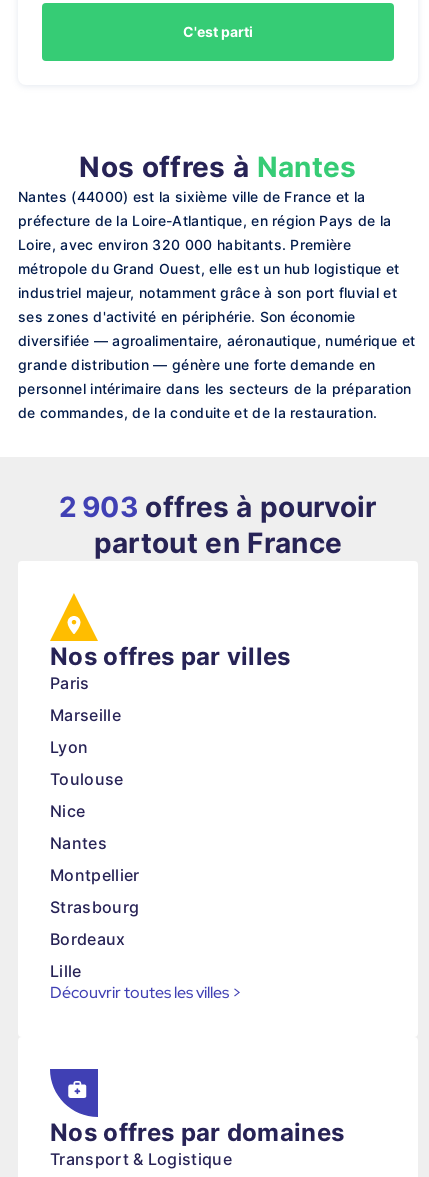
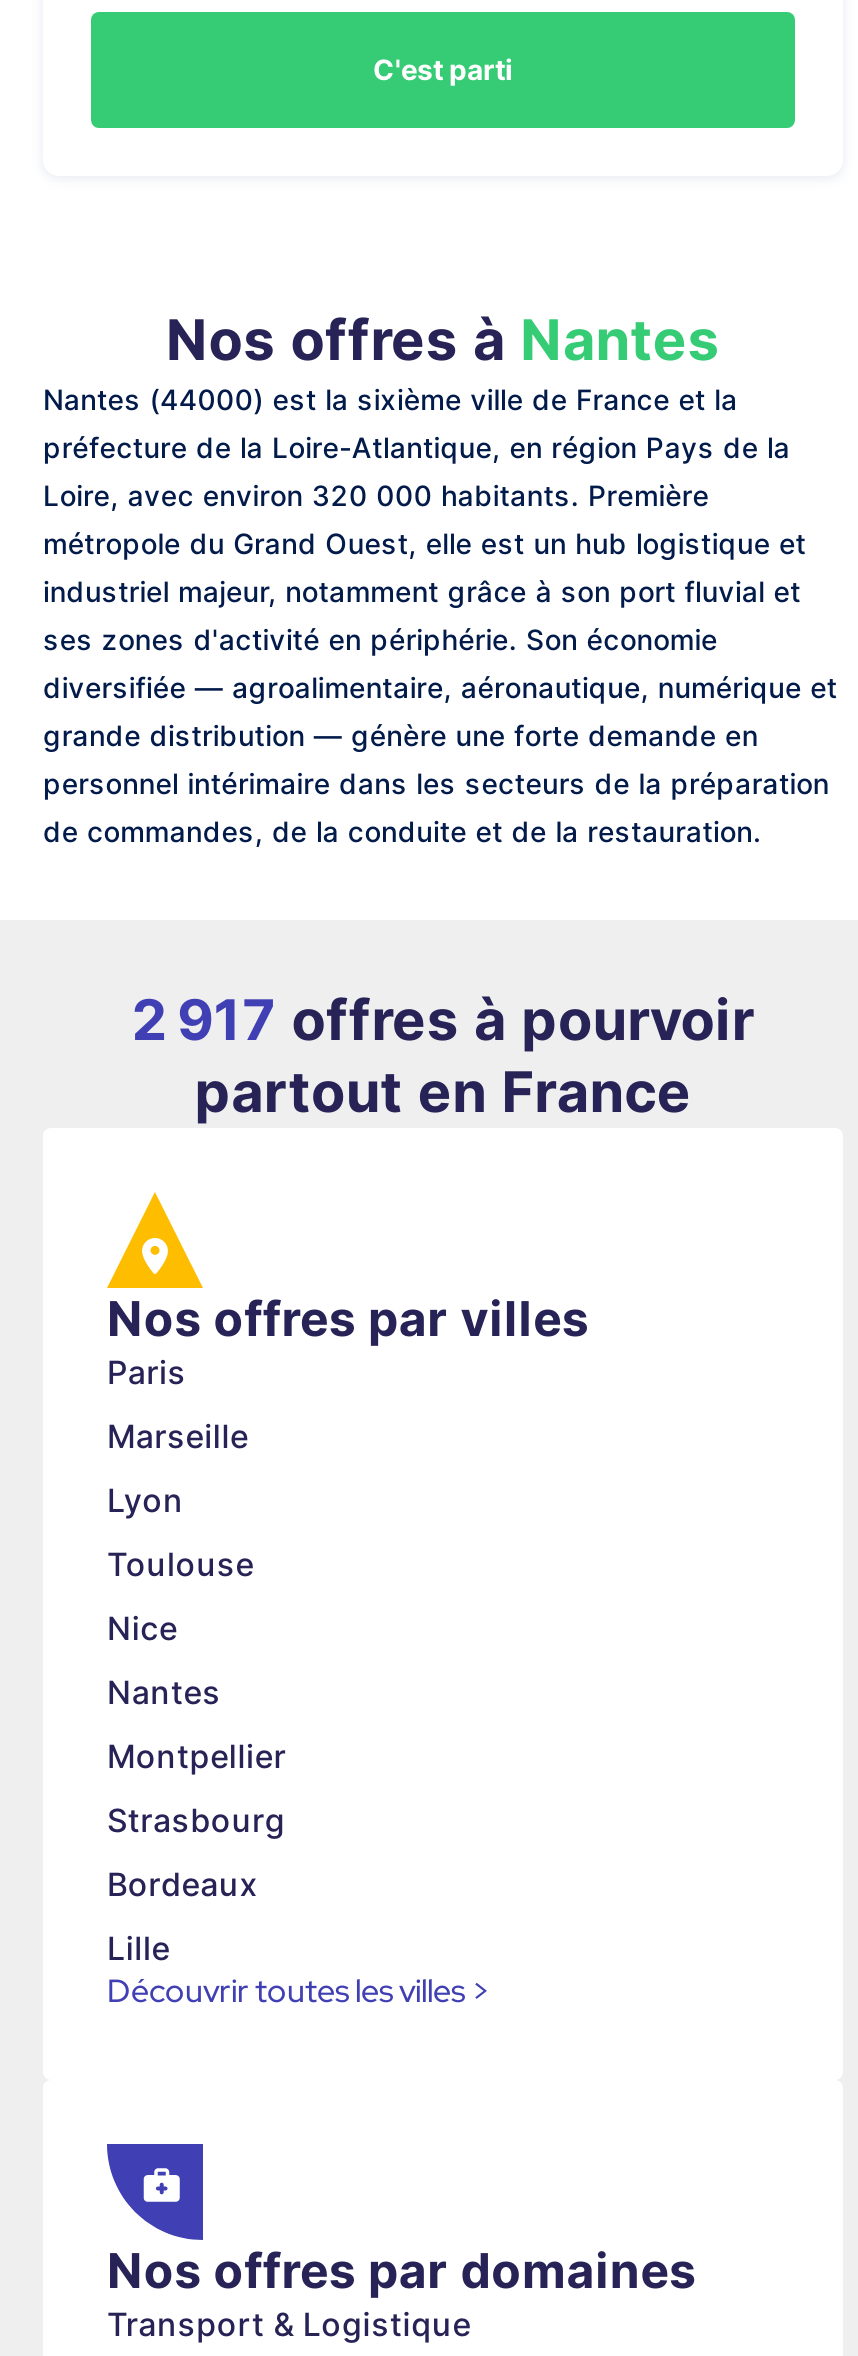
[59,490,377,524] 2 903 offres à pourvoir -> [132,986,754,1054] 2 917 offres à pourvoir

